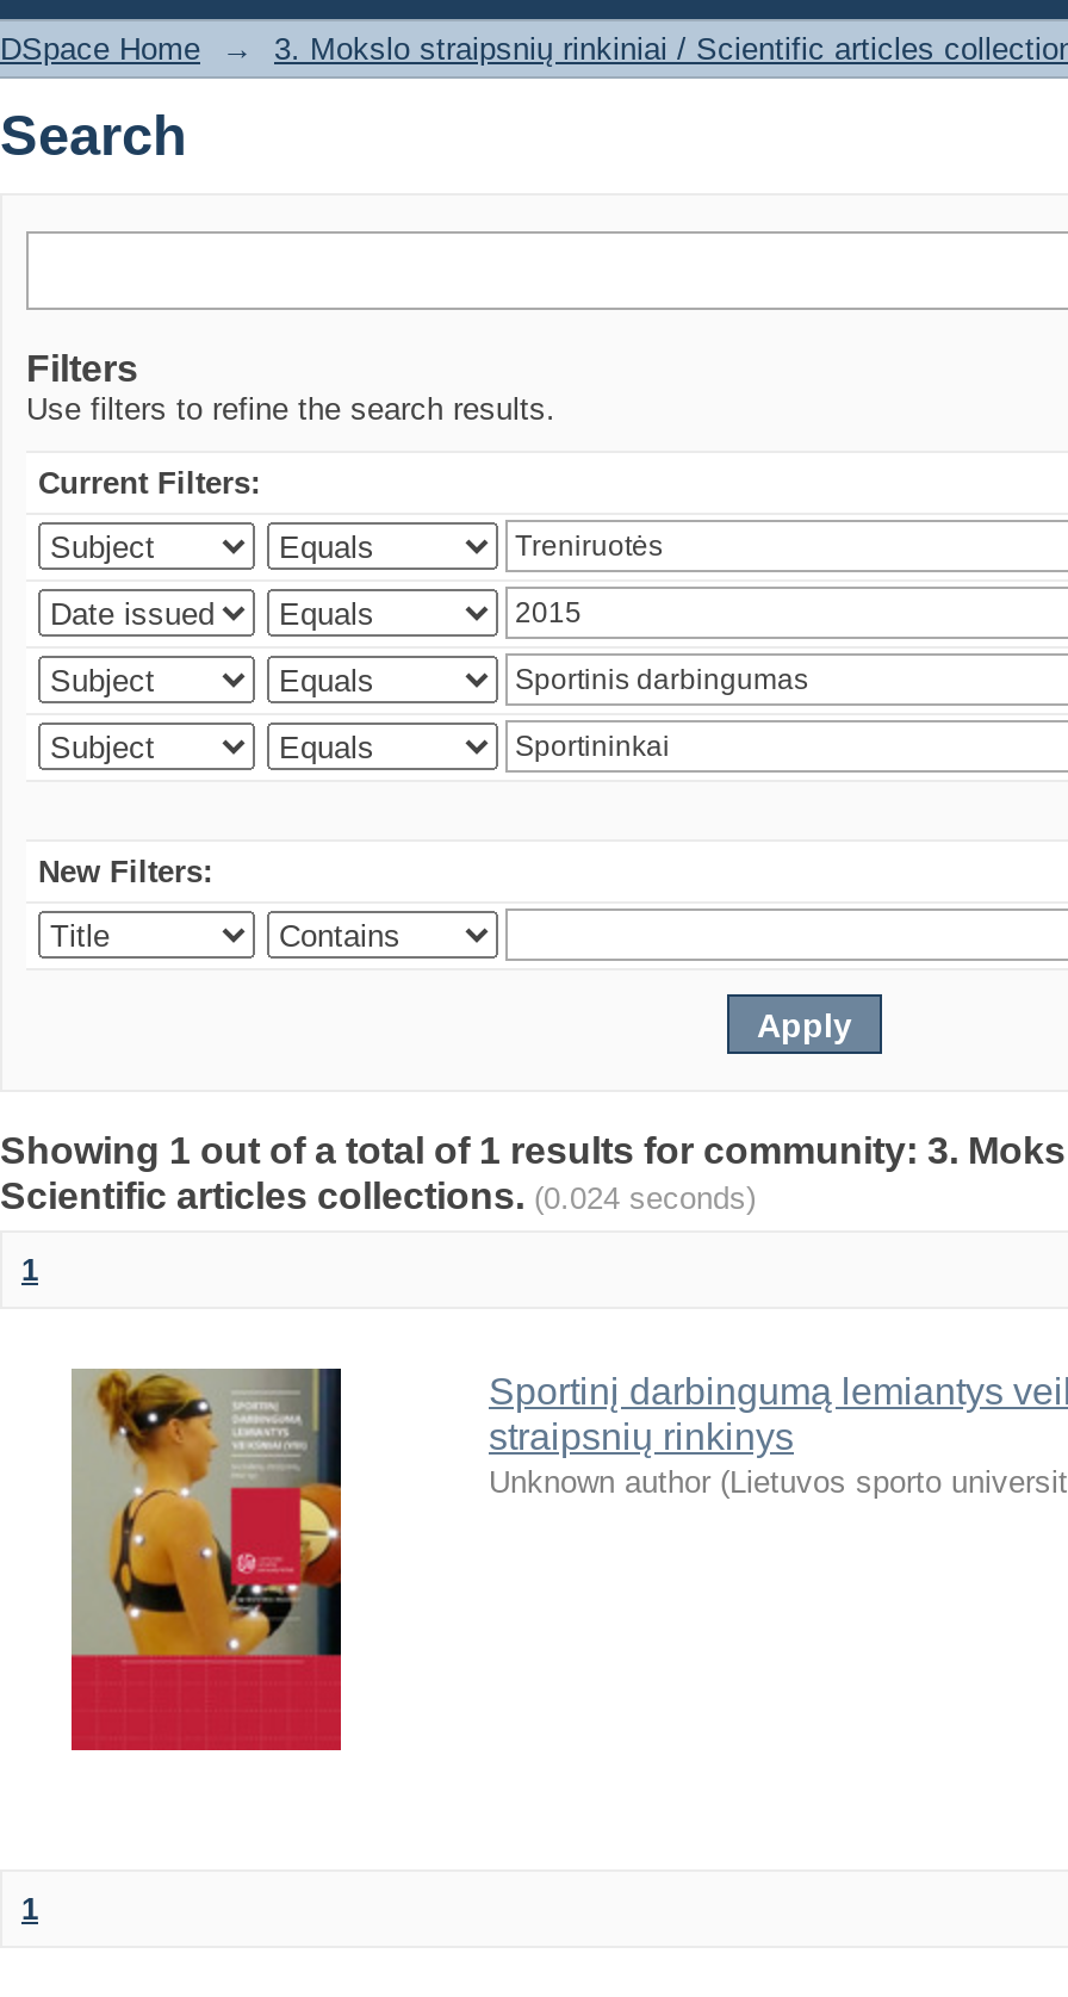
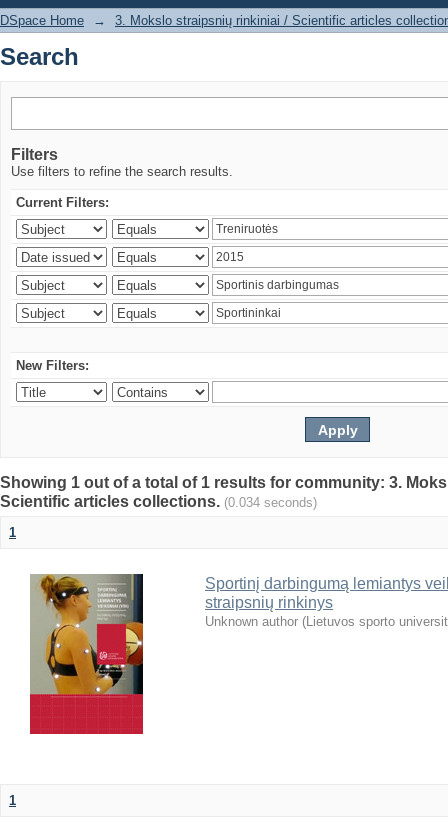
[0,1176,756,1216] Scientific articles collections. (0.024 seconds) -> [0,493,317,510] Scientific articles collections. (0.034 seconds)

